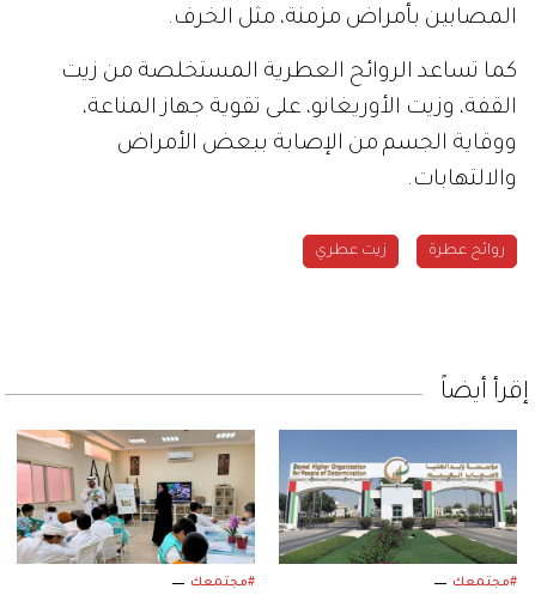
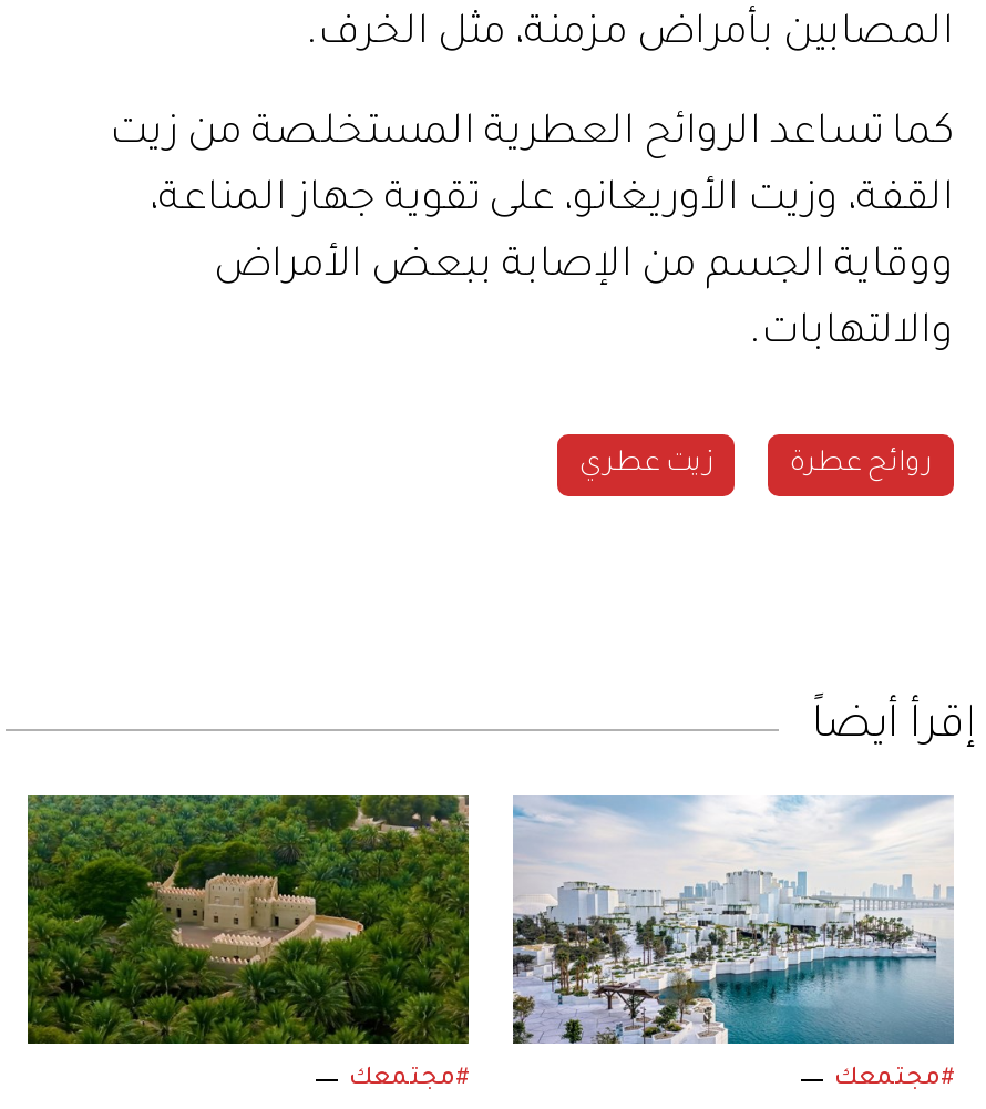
[16,429,256,565] [image] -> [25,793,471,1046] [image]
[279,429,518,565] [image] -> [513,795,954,1046] [image]

